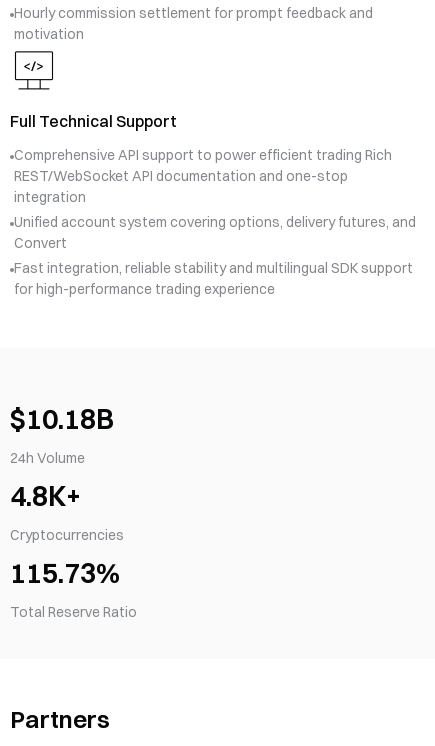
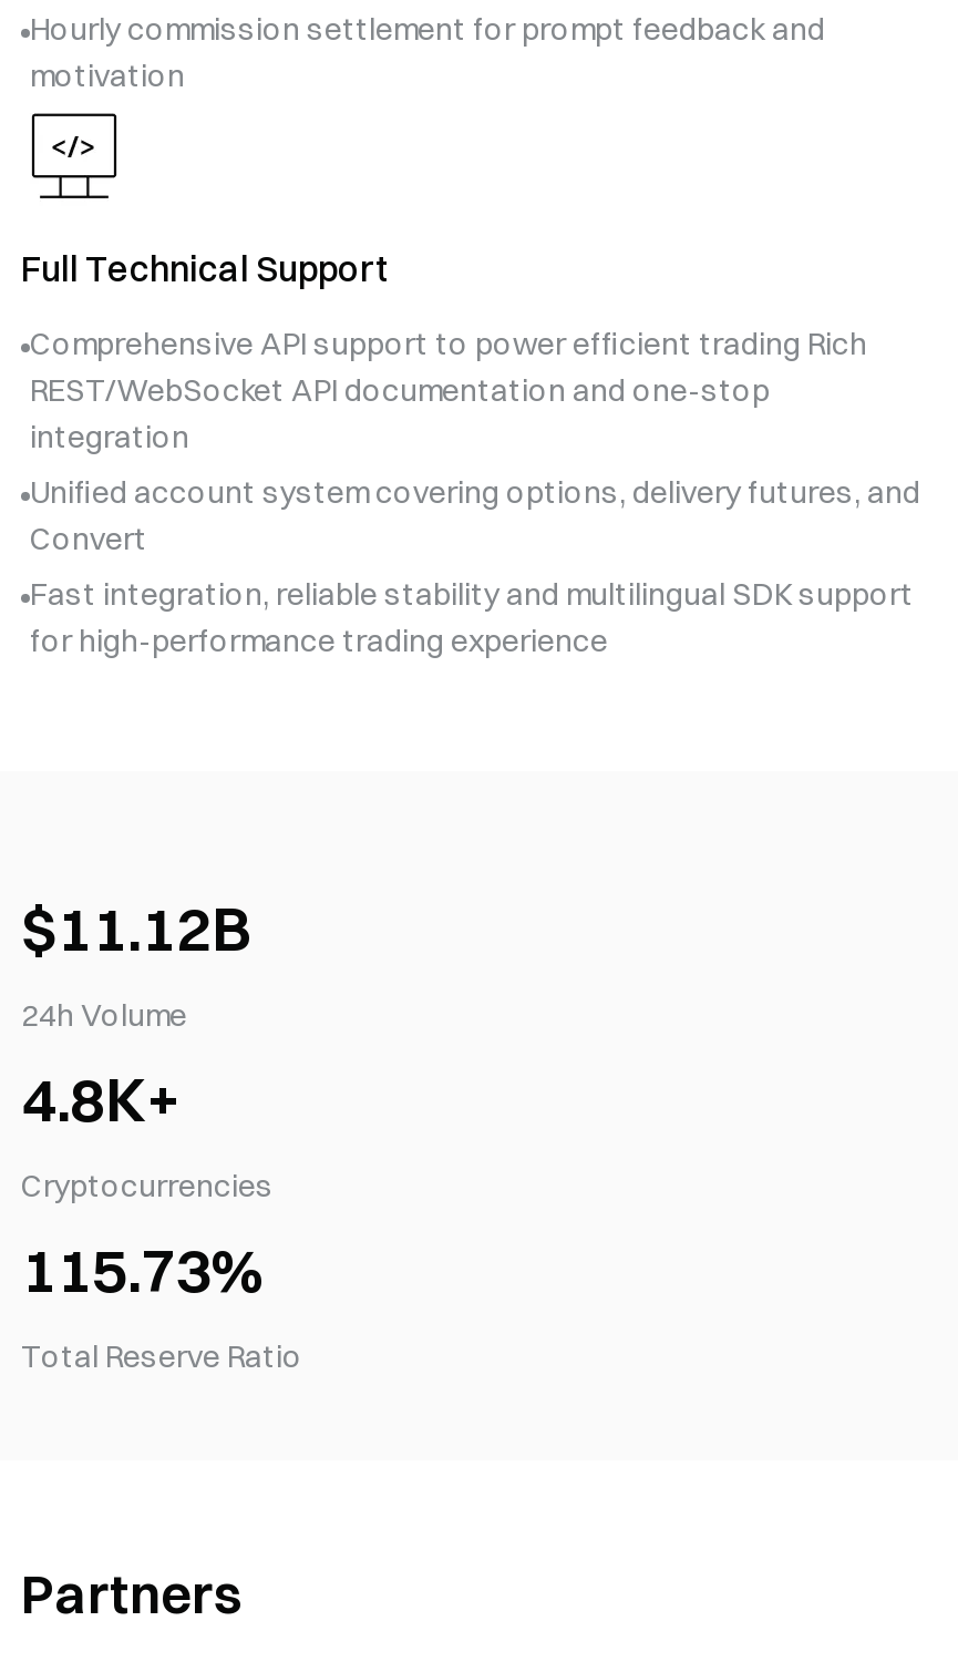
[10,402,114,436] $10.18B -> [21,891,251,966] $11.12B

